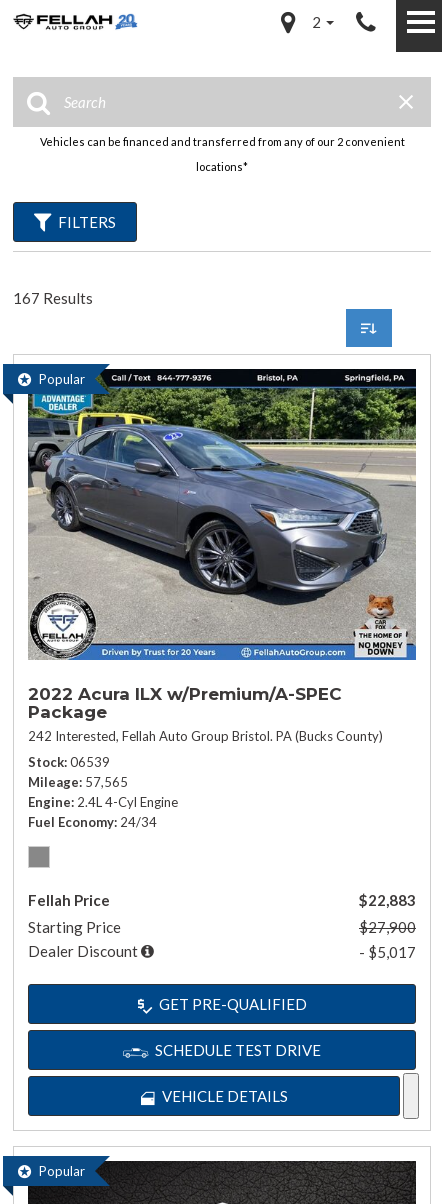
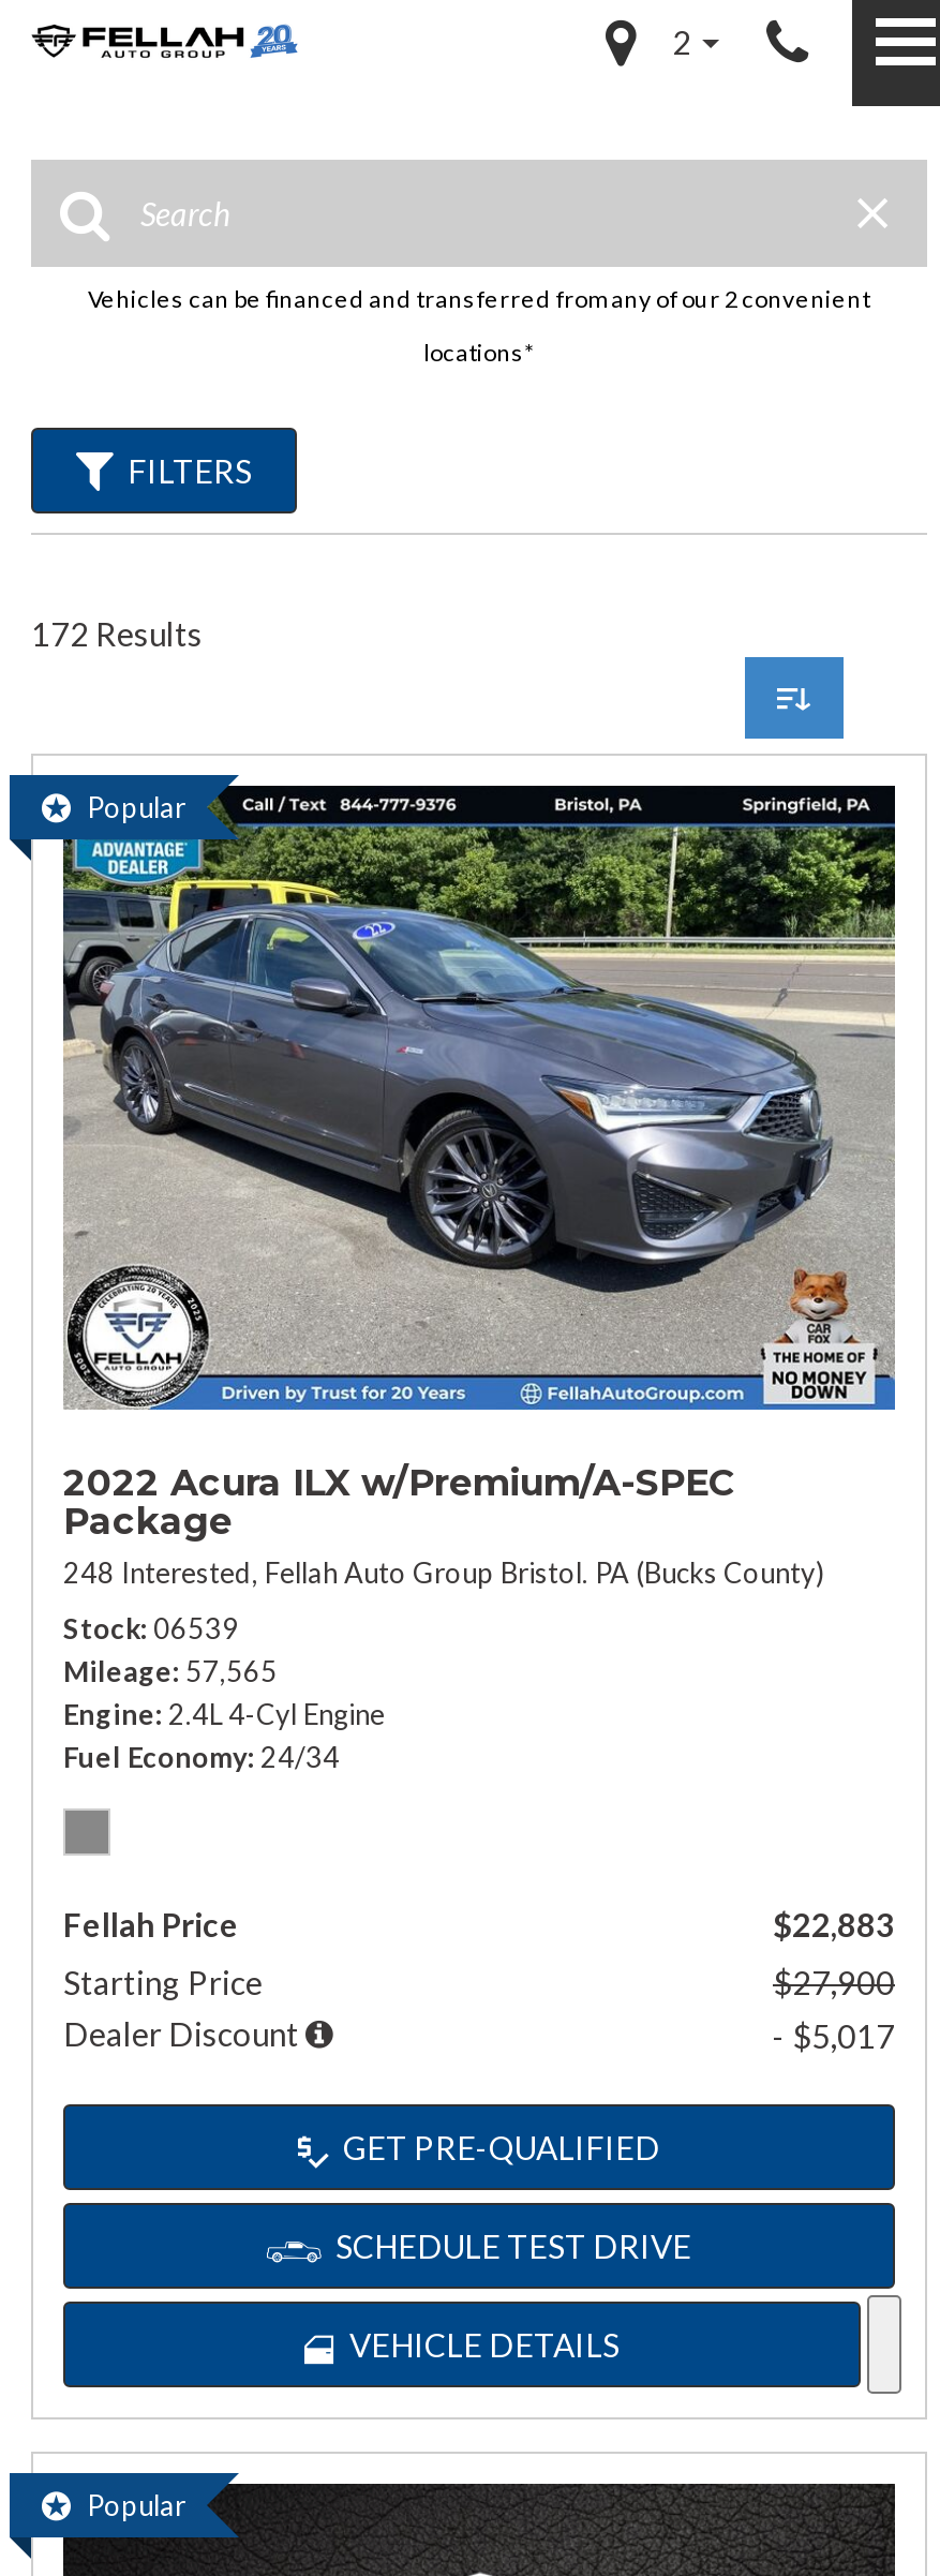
[13,289,93,307] 167 Results -> [31,614,203,653] 172 Results
[28,728,383,744] 242 Interested, Fellah Auto Group Bristol. PA (Bucks County) -> [63,1555,824,1590] 248 Interested, Fellah Auto Group Bristol. PA (Bucks County)

